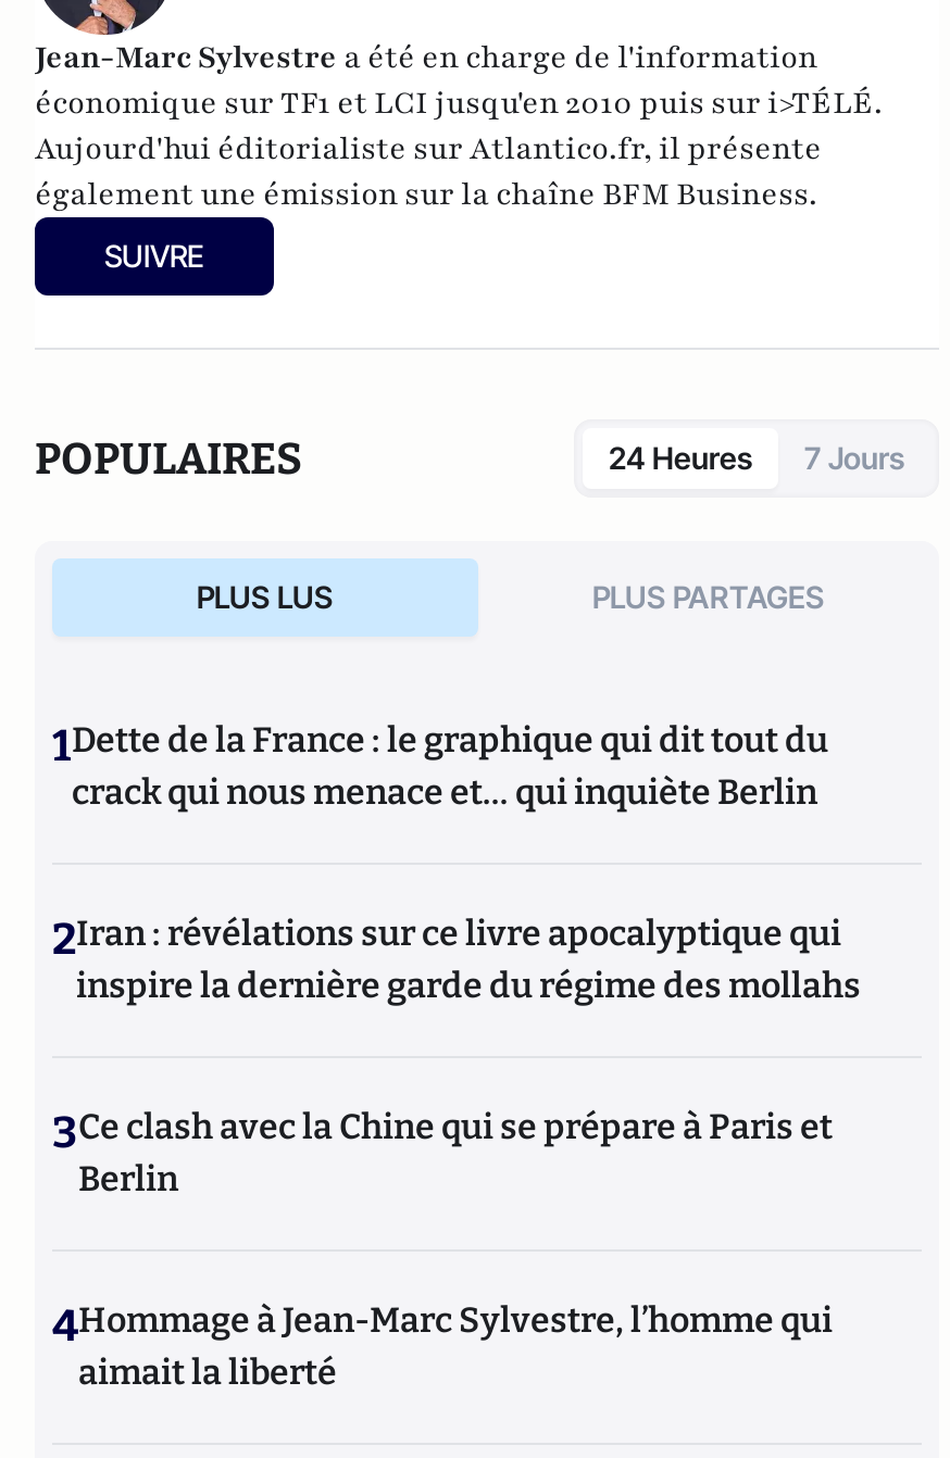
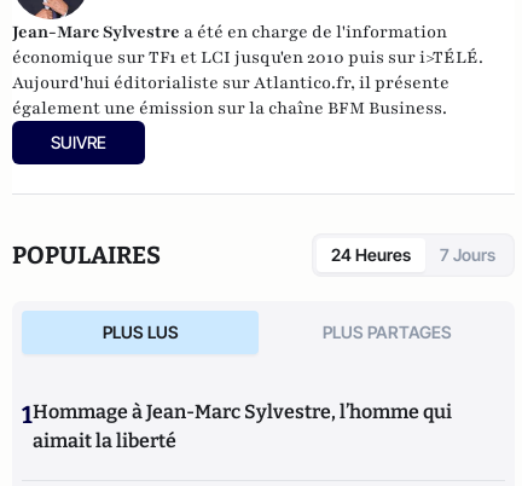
[52,719,861,1352] 1Dette de la France : le graphique qui dit tout du | crack qui nous menace et… qui inquiète Berlin | 2Iran : révélations sur ce livre apocalyptique qui | inspire la dernière garde du régime des mollahs | 3Ce clash avec la Chine qui se prépare à Paris et | Berlin | 4Hommage à Jean-Marc Sylvestre, l’homme qui -> [22,400,452,429] 1Hommage à Jean-Marc Sylvestre, l’homme qui

